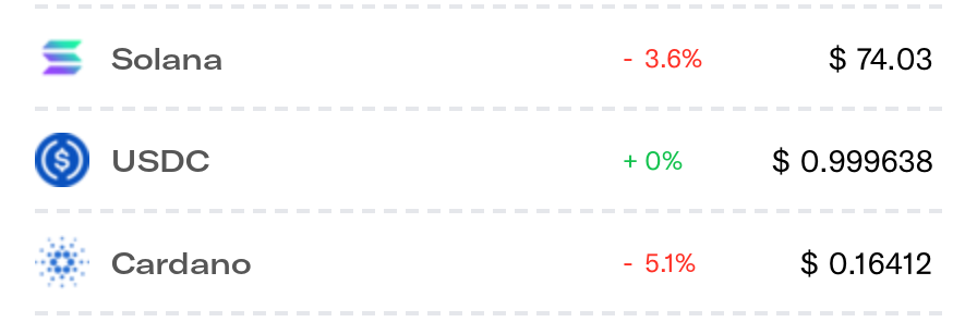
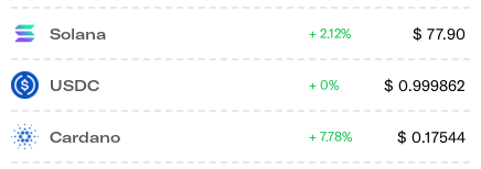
[645,40,701,73] 3.6% -> [319,25,350,41] 2.12%
[828,38,933,77] $ 74.03 -> [412,24,465,43] $ 77.90
[772,140,933,179] $ 0.999638 -> [384,75,465,95] $ 0.999862
[645,245,695,277] 5.1% -> [319,128,351,144] 7.78%
[800,243,933,282] $ 0.16412 -> [397,127,465,147] $ 0.17544

